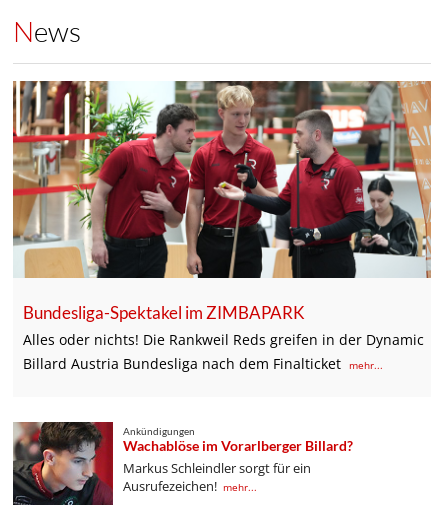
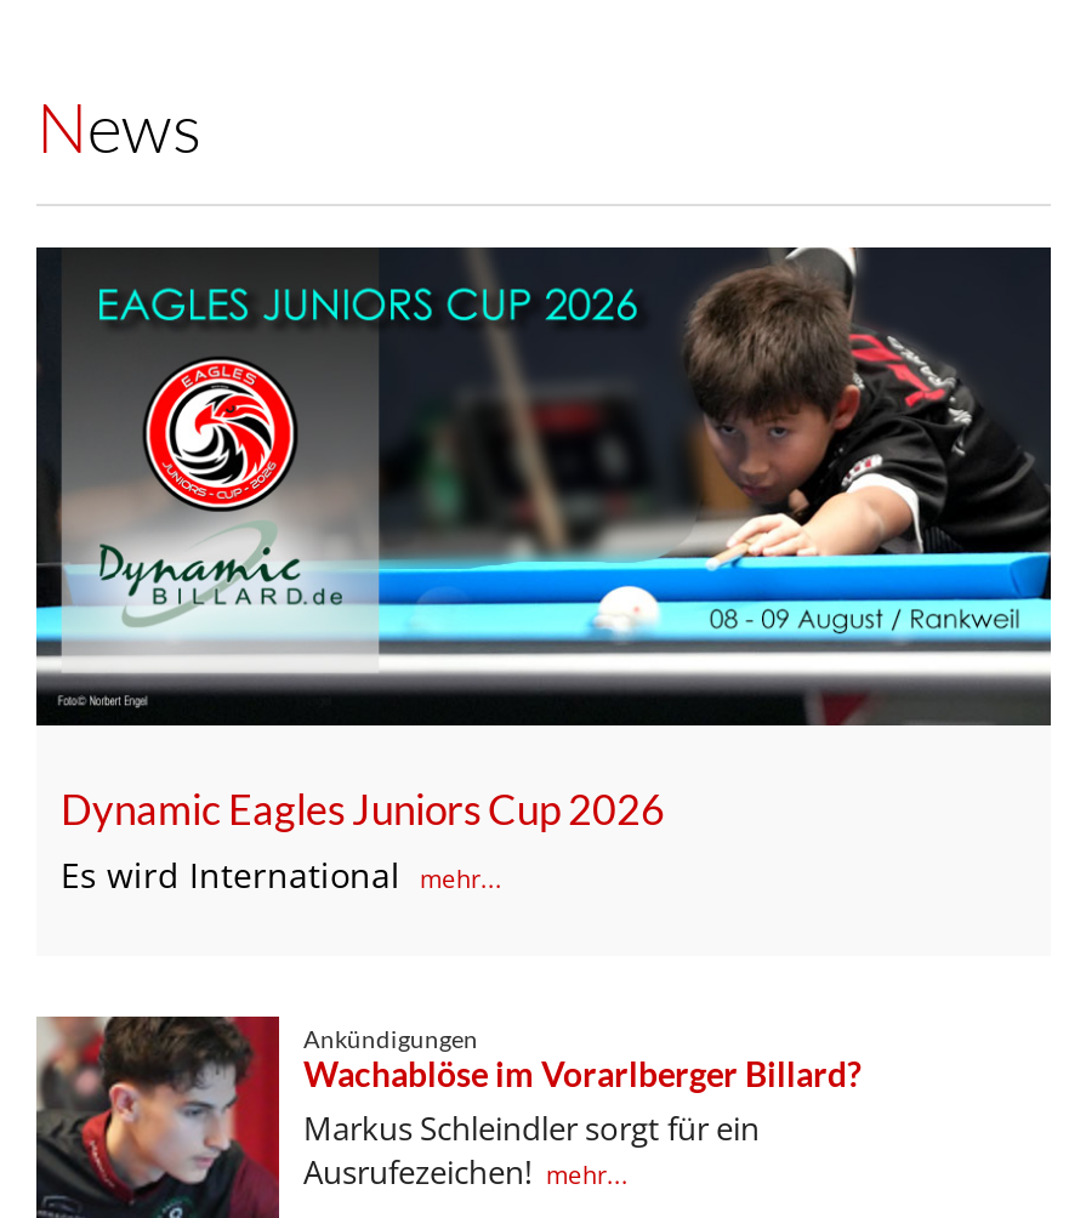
[12,80,432,373] [image] | Bundesliga-Spektakel im ZIMBAPARK | Alles oder nichts! Die Rankweil Reds greifen in der Dynamic | Billard Austria Bundesliga nach dem Finalticket mehr... -> [34,245,1053,897] [image] | Dynamic Eagles Juniors Cup 2026 | Es wird International mehr...

